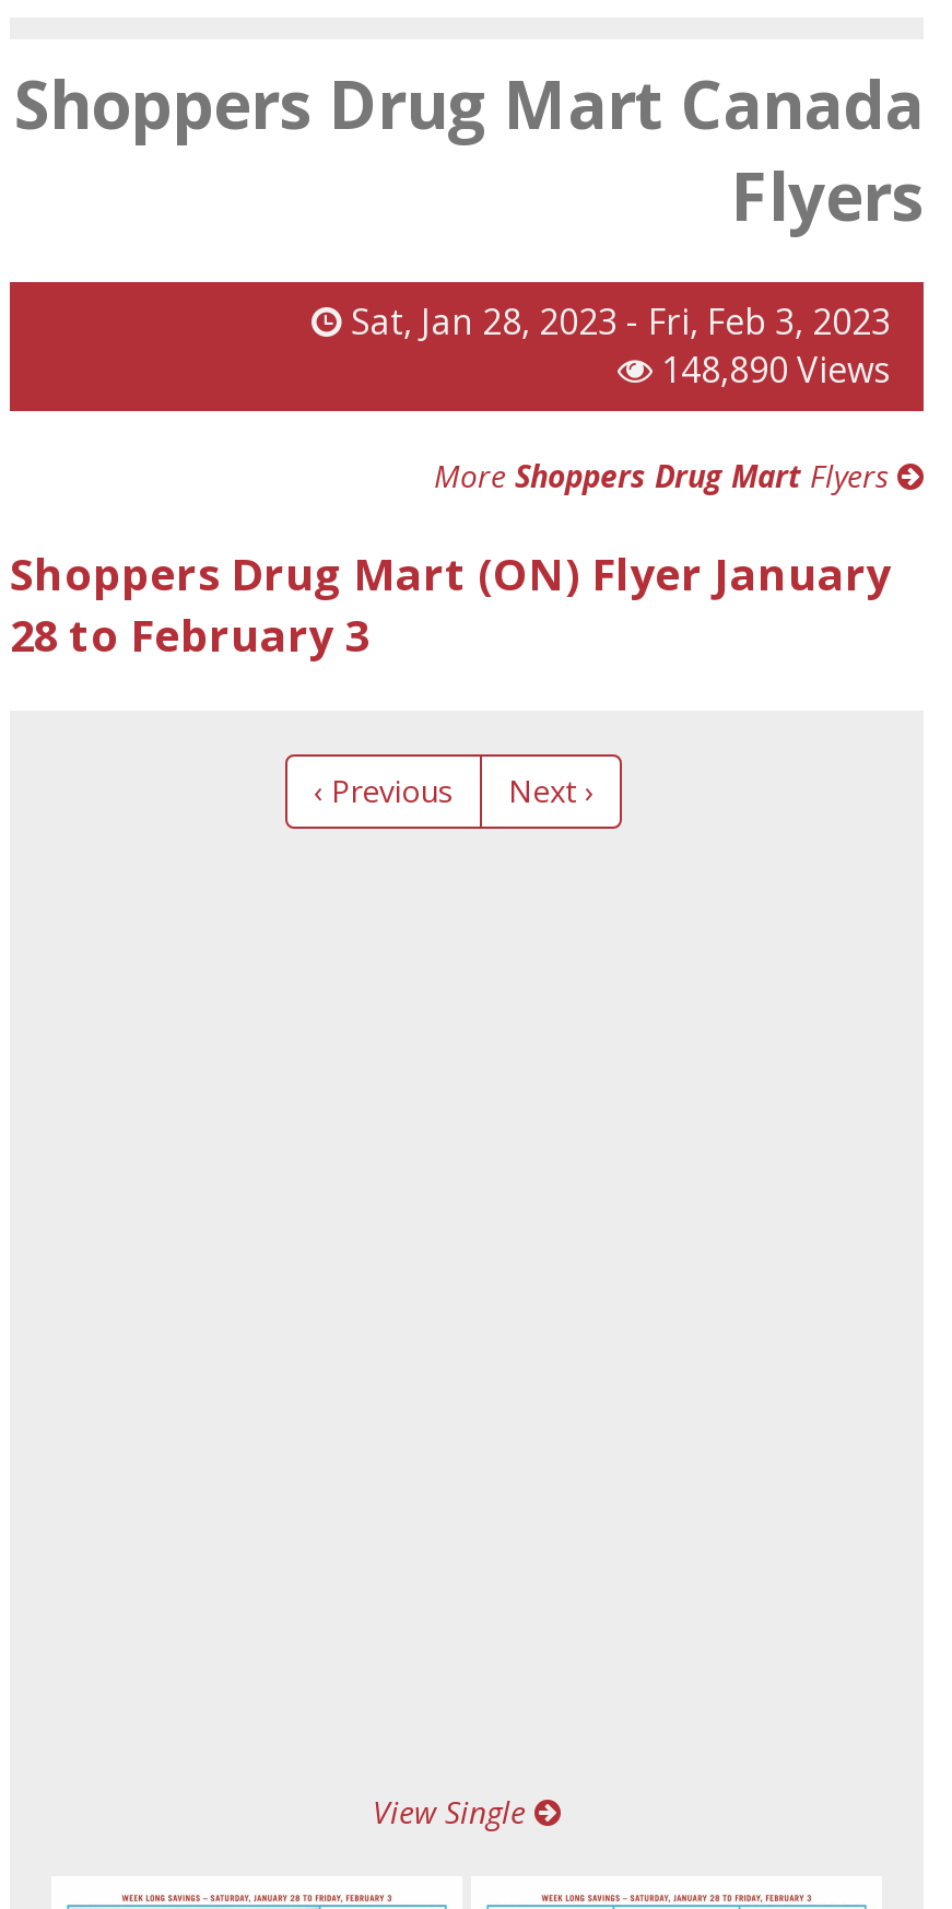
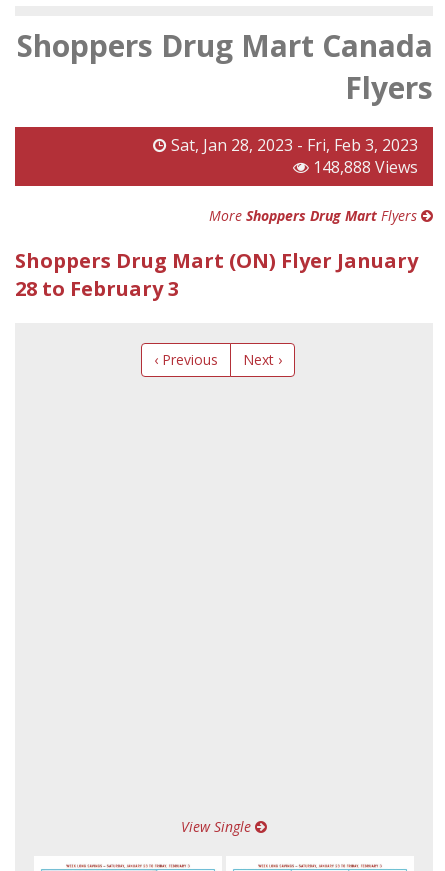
[661,346,891,394] 148,890 Views -> [313,156,418,178] 148,888 Views

